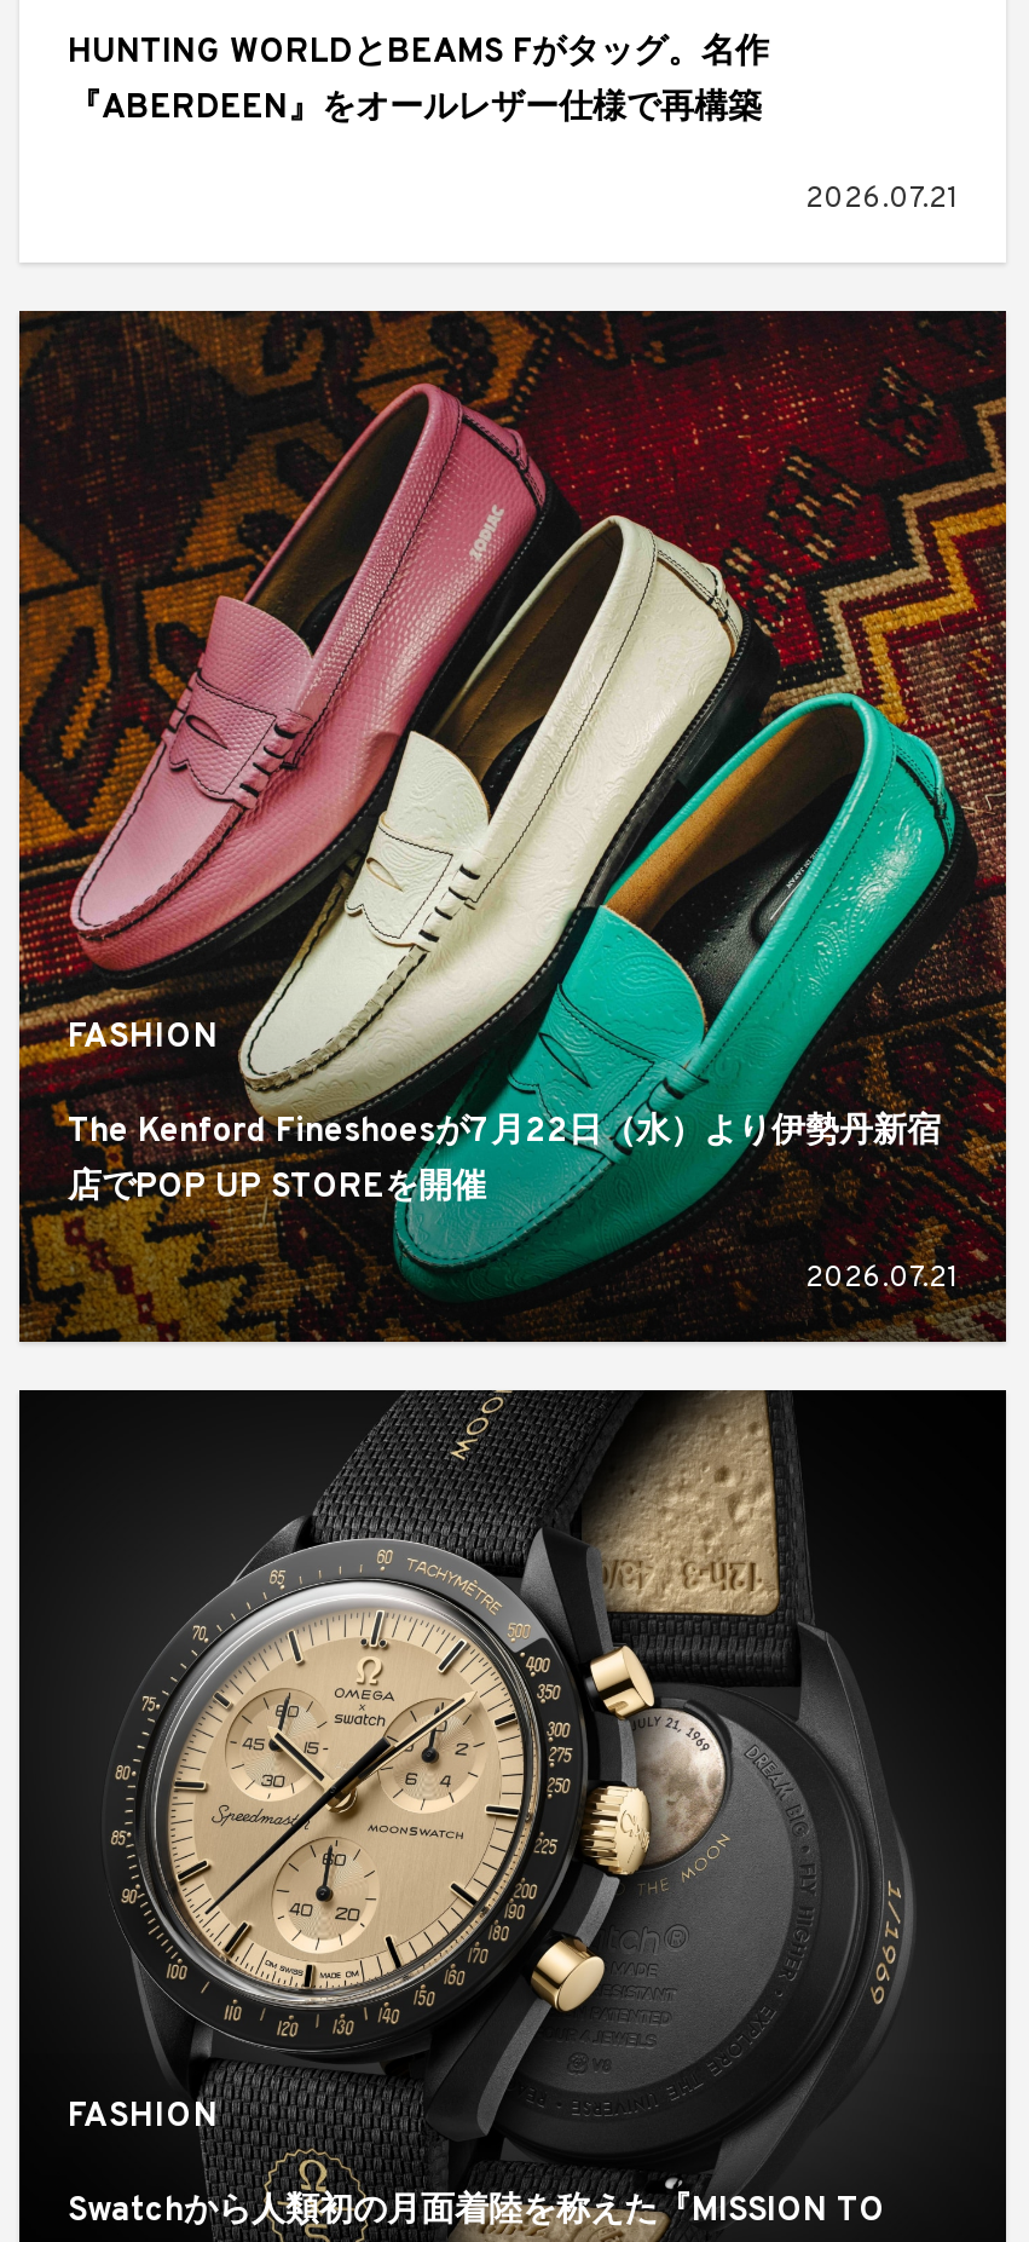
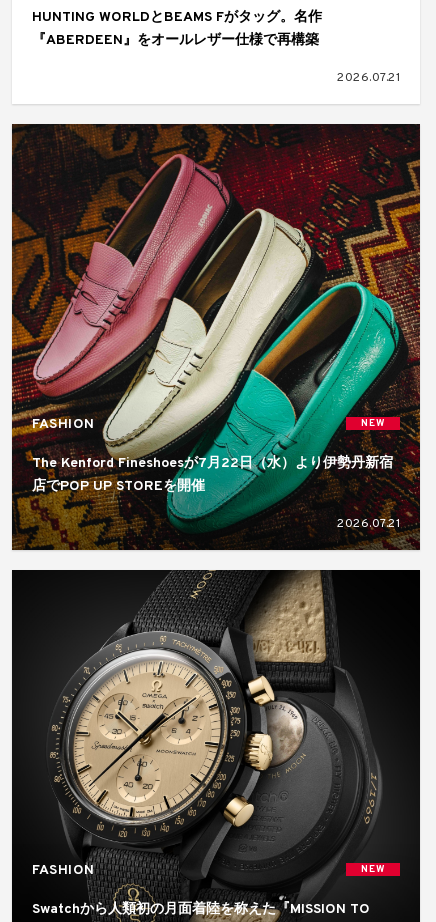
none -> [361,417,385,430] NEW
none -> [361,863,385,876] NEW

